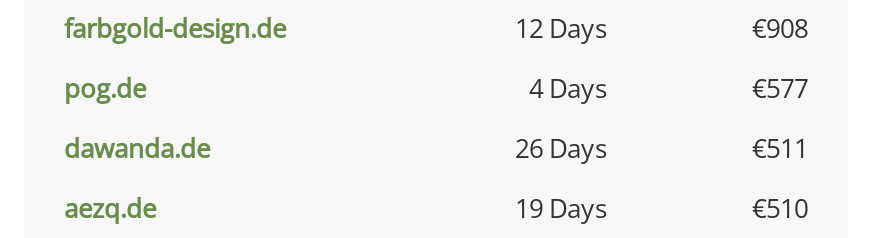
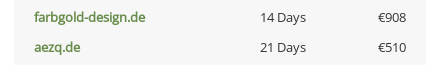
[515,10,607,46] 12 Days -> [259,8,305,26] 14 Days
[64,70,808,166] pog.de | 4 Days | €577 | dawanda.de | 26 Days | €511 -> none
[515,190,607,226] 19 Days -> [259,38,305,56] 21 Days

